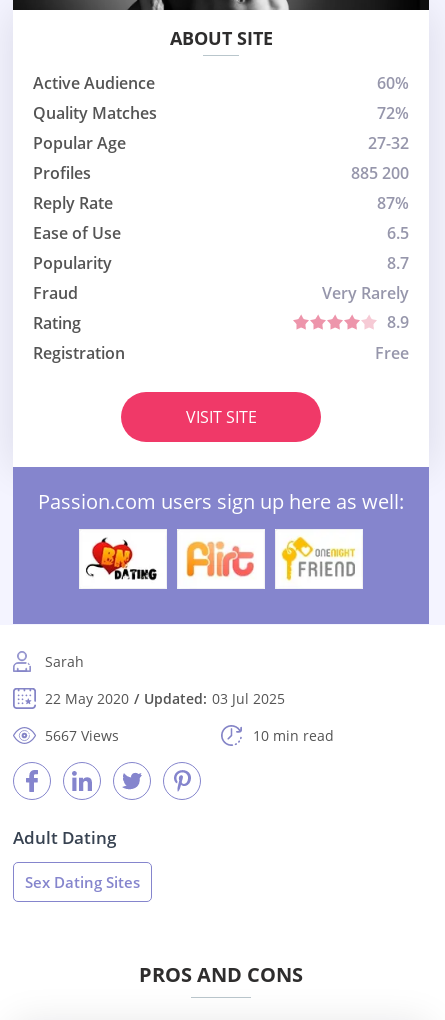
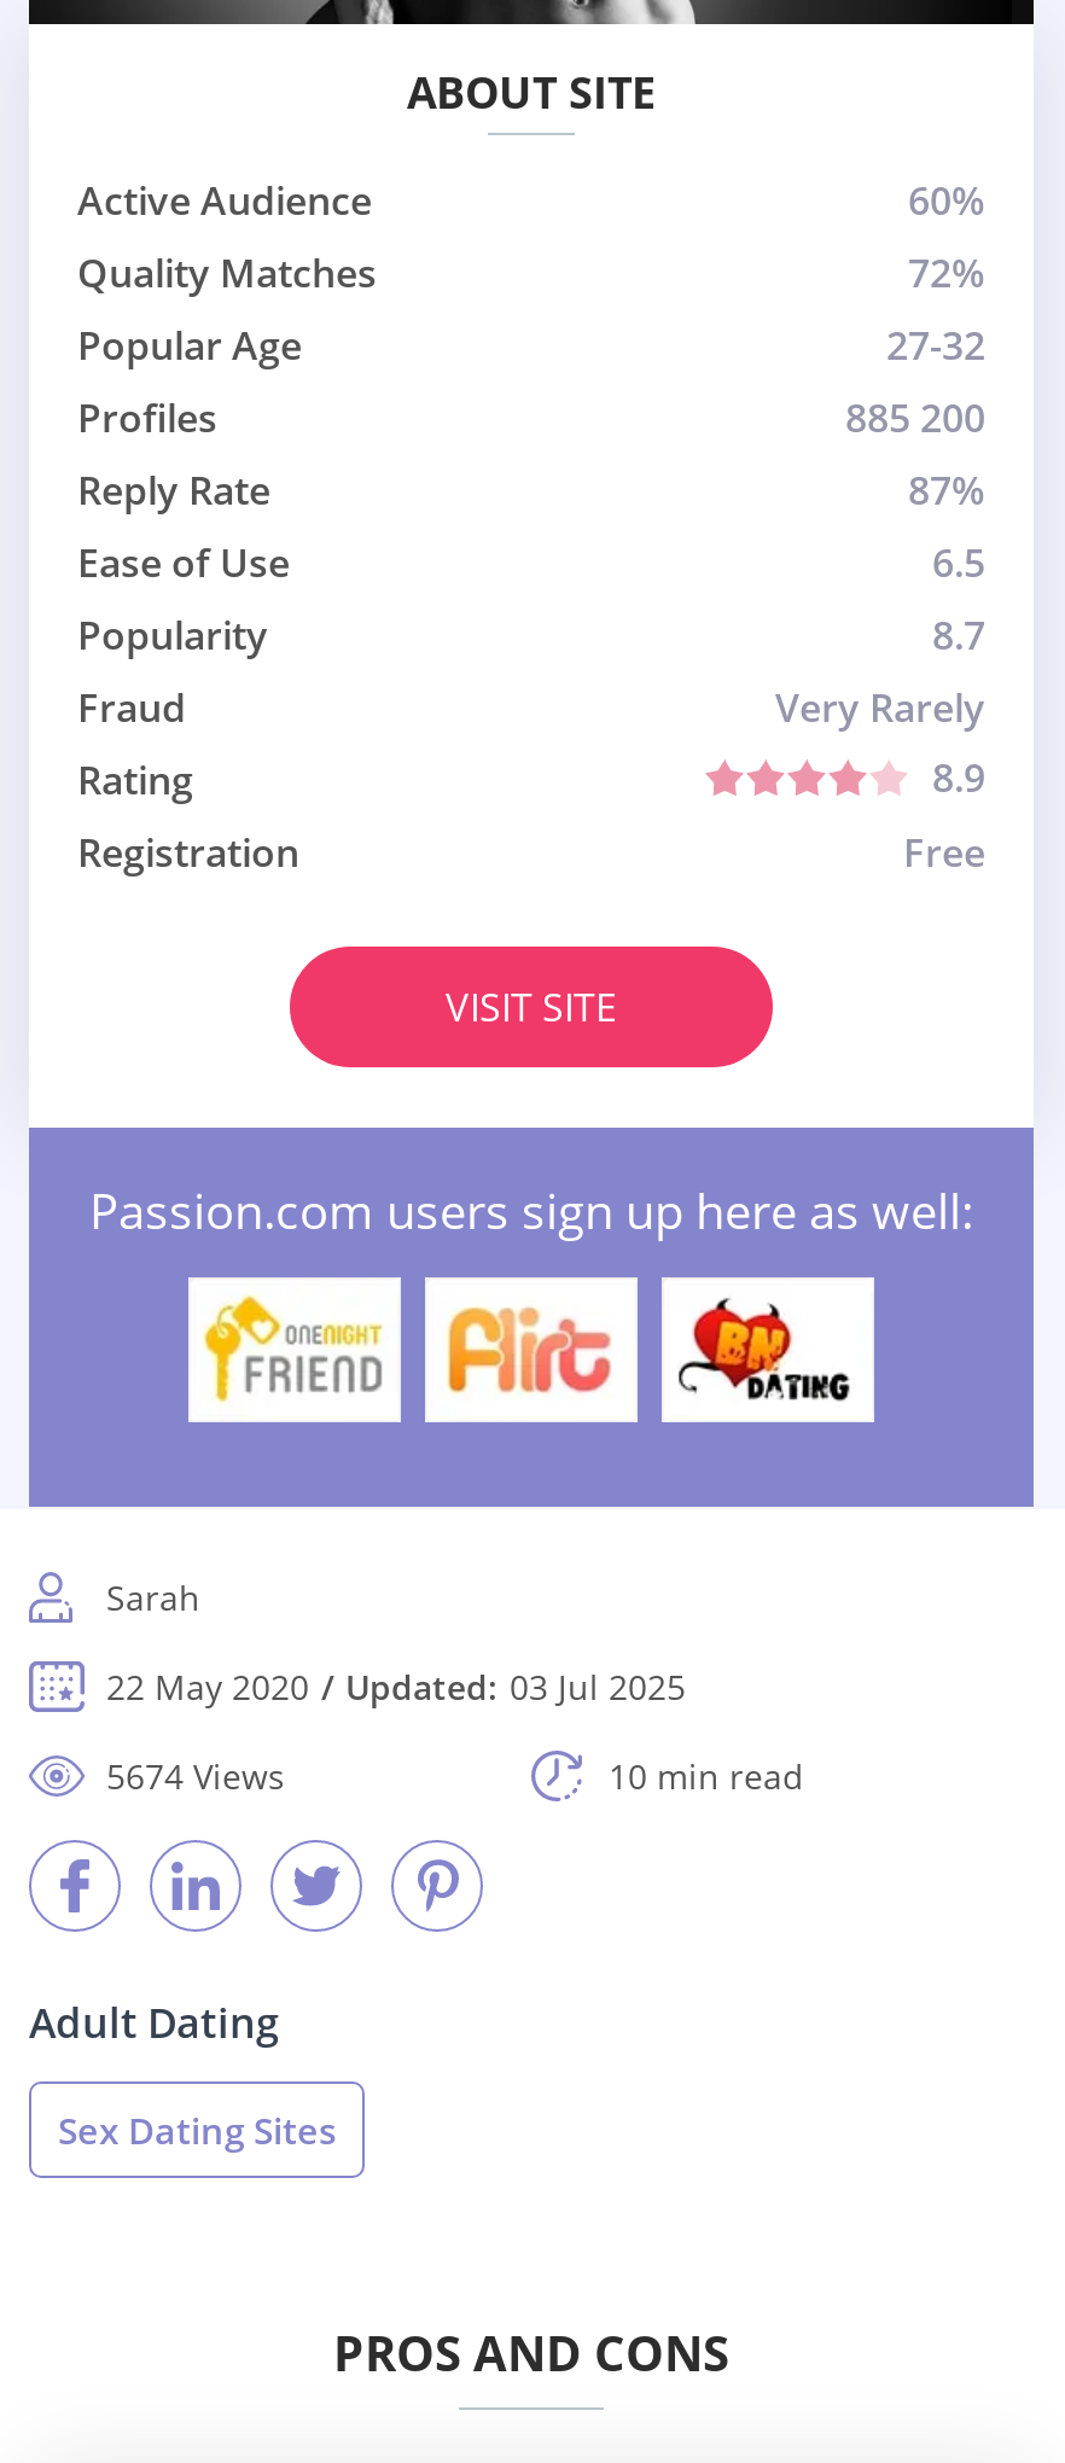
[85,537,159,581] [image] -> [200,1294,384,1405] [image]
[280,536,356,581] [image] -> [676,1297,855,1403] [image]
[45,726,119,745] 5667 Views -> [106,1754,285,1799] 5674 Views

